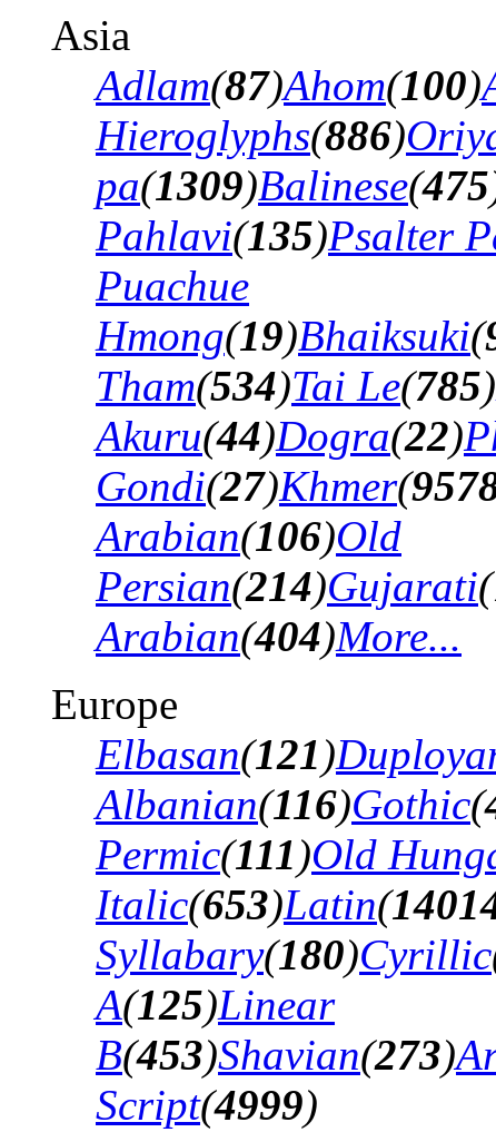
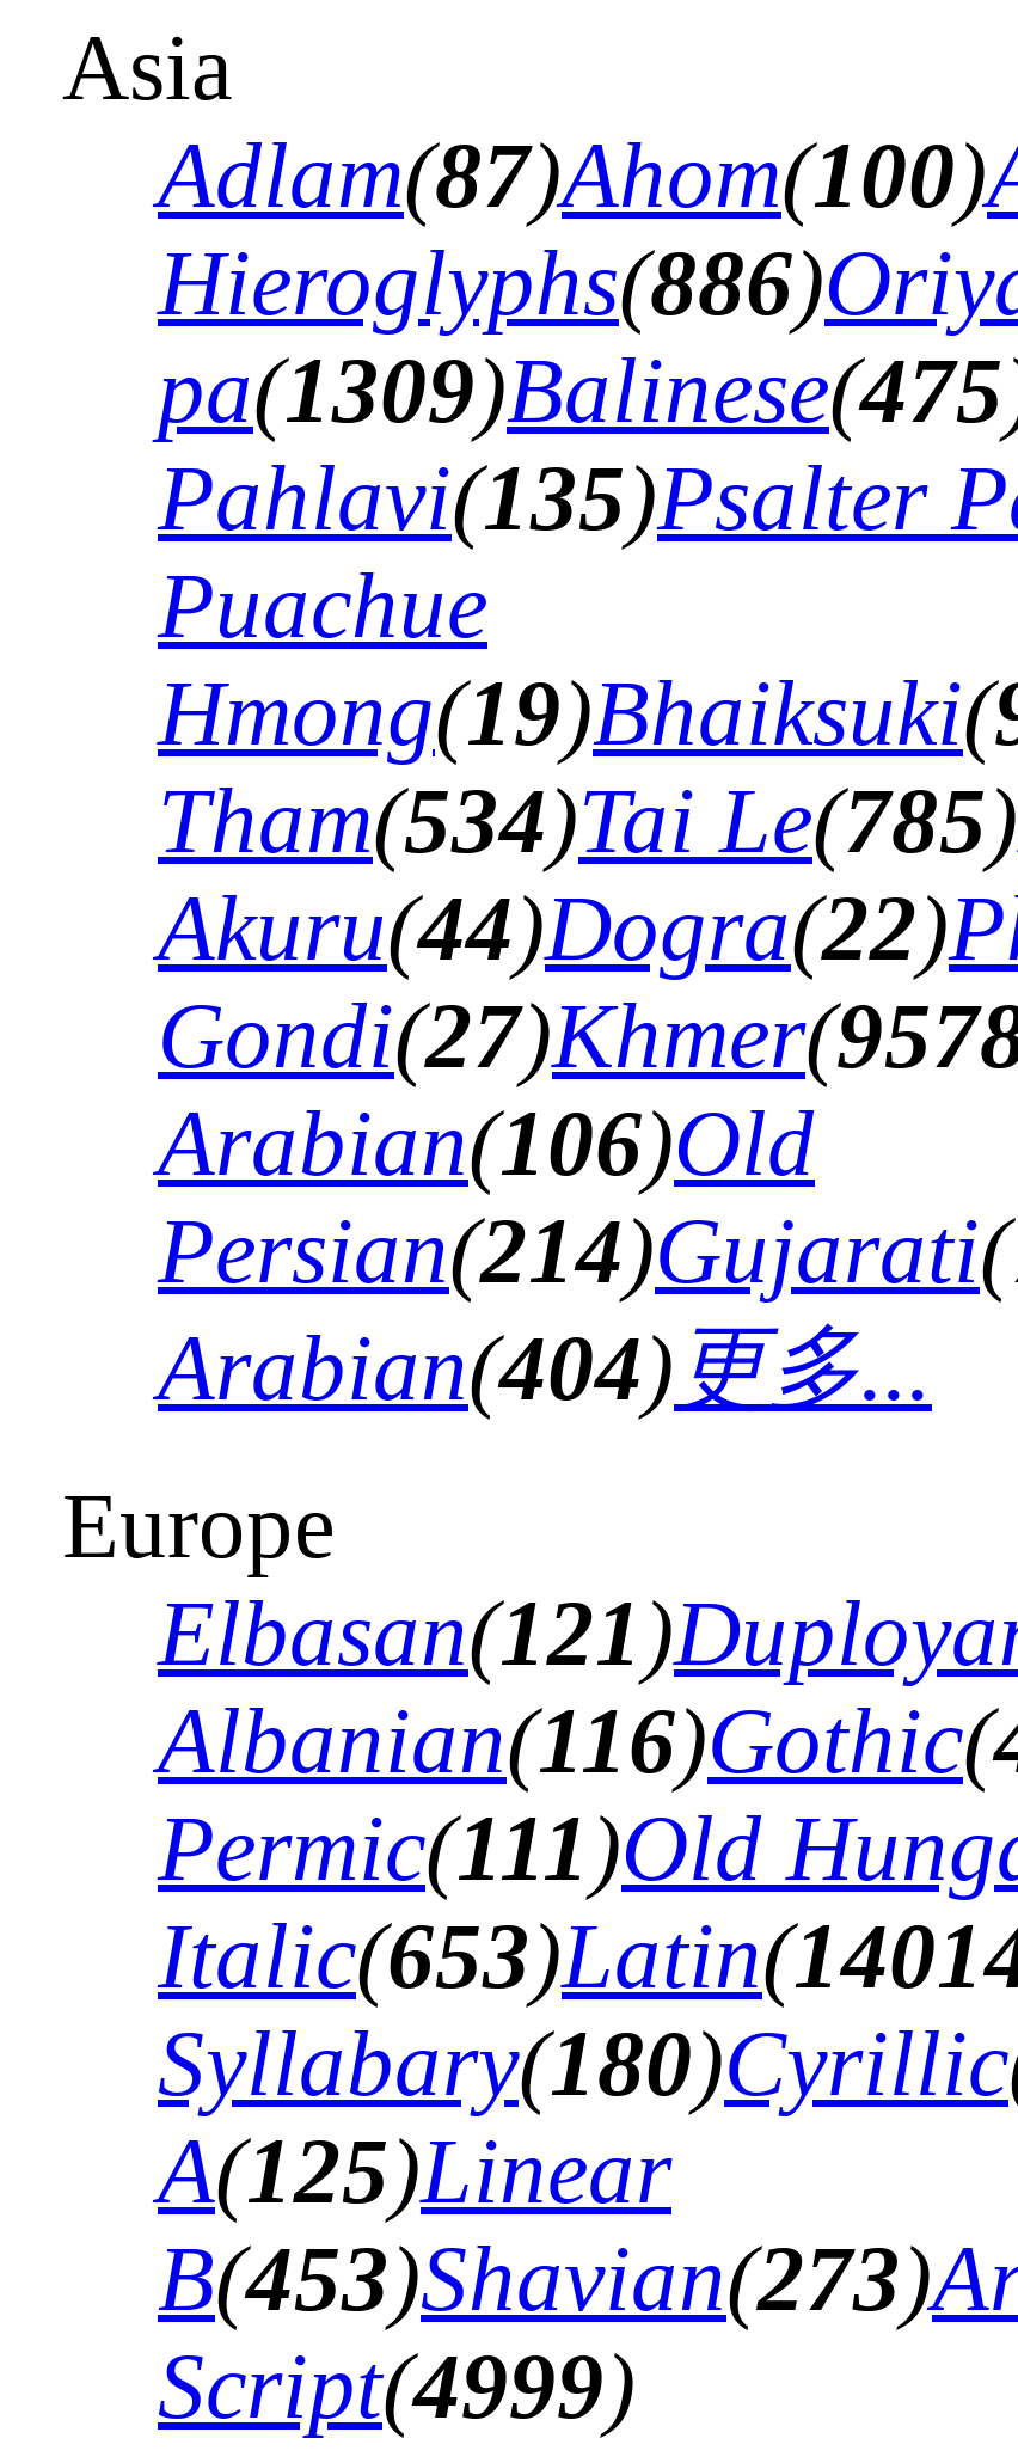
[96,612,462,660] Arabian(404)More... -> [158,1316,932,1419] Arabian(404)更多...

